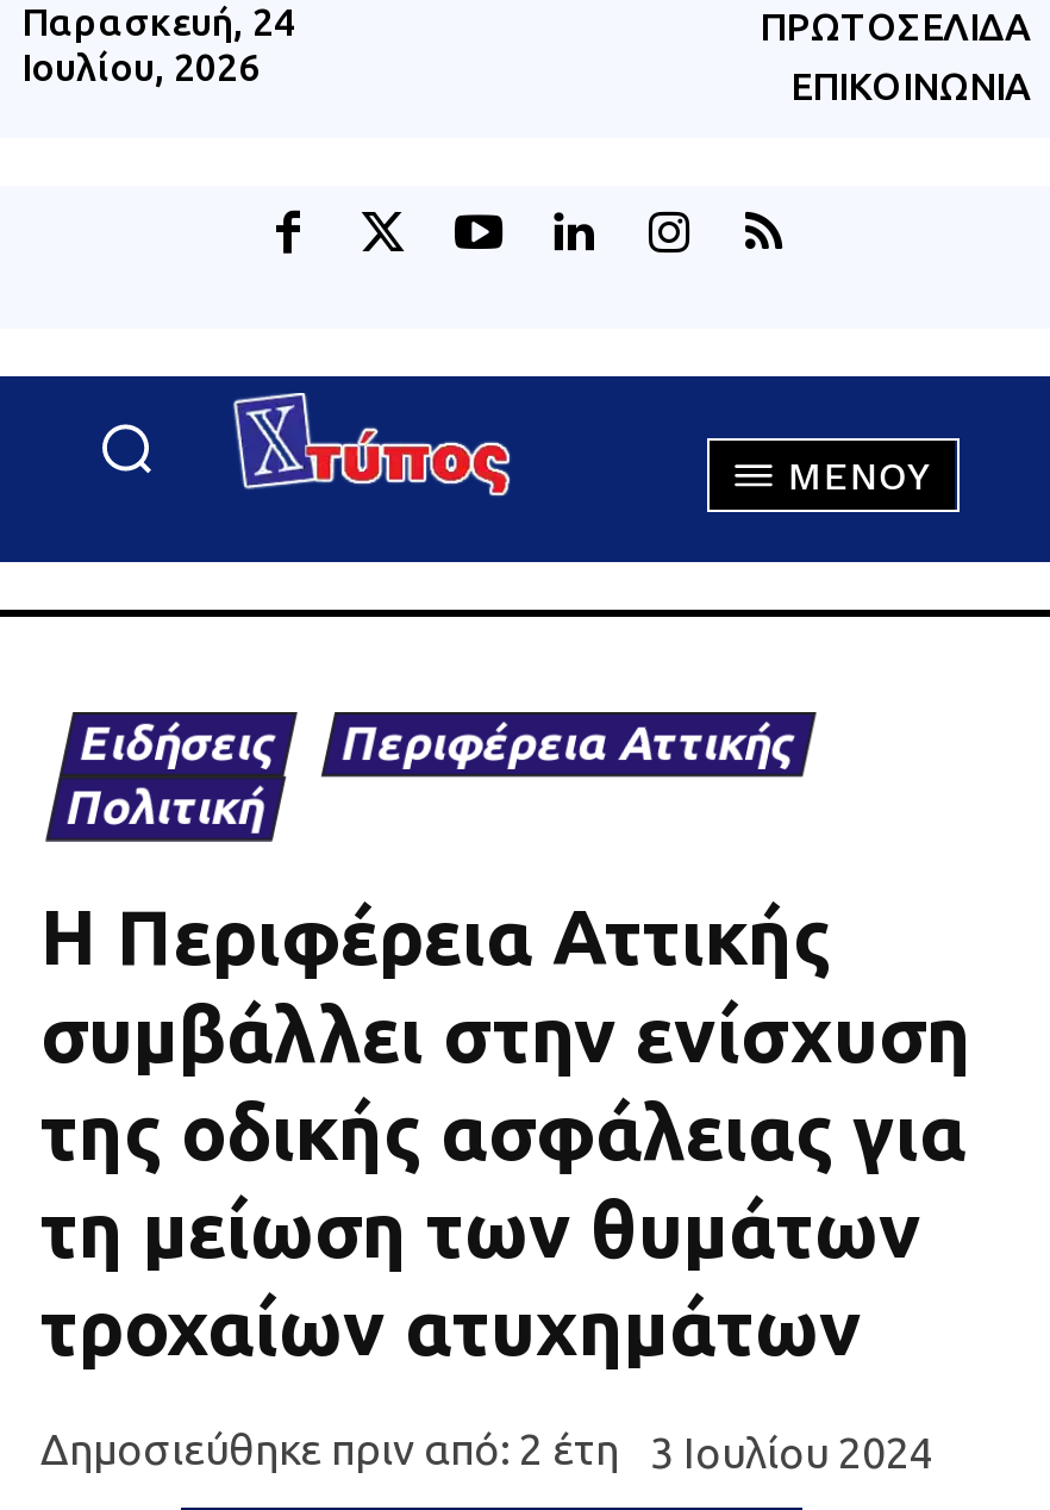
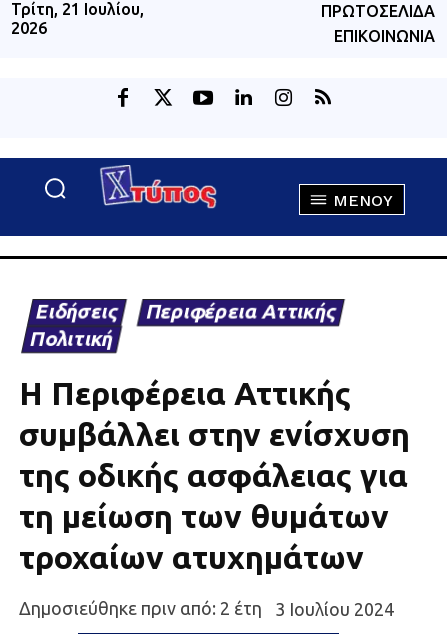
[21,0,295,88] Παρασκευή, 24 | Ιουλίου, 2026 -> [11,0,144,37] Τρίτη, 21 Ιουλίου, | 2026

